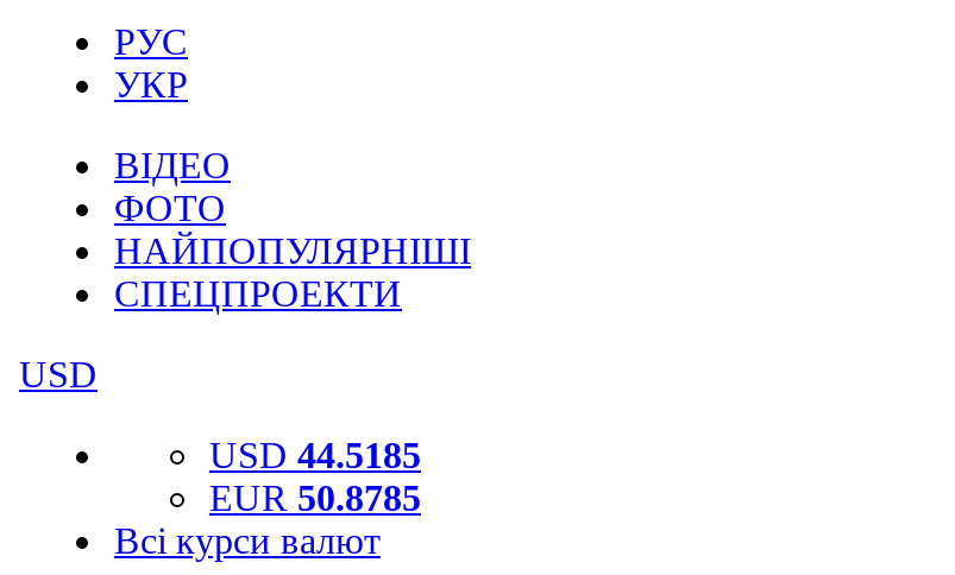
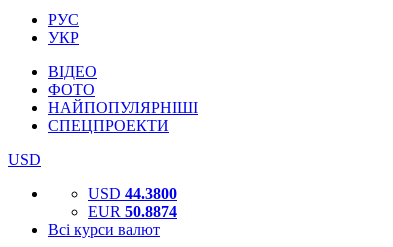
[209,435,421,475] USD 44.5185 -> [88,185,177,202] USD 44.3800
[209,478,421,518] EUR 50.8785 -> [88,203,177,220] EUR 50.8874

